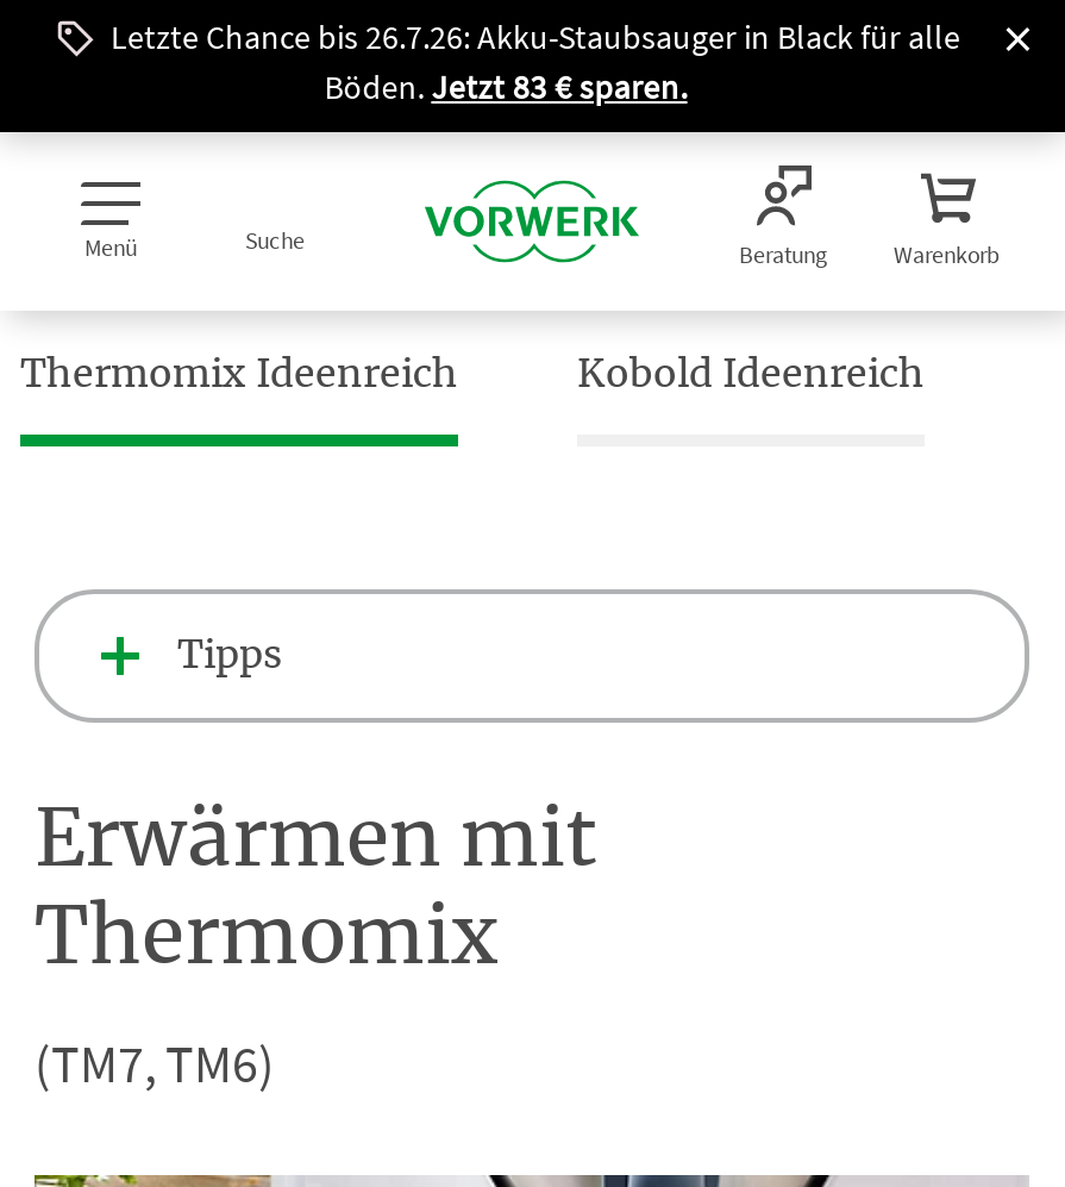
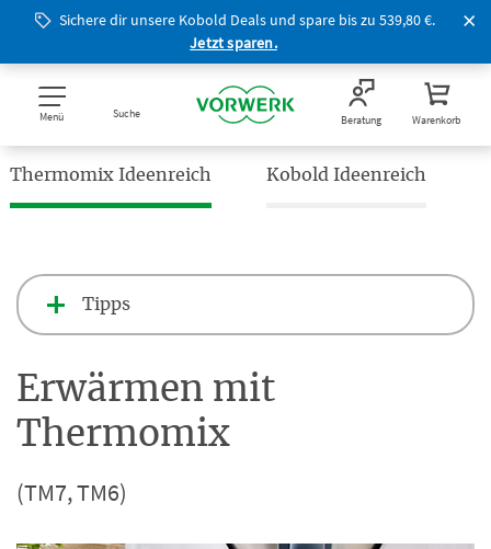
[111,15,960,108] Letzte Chance bis 26.7.26: Akku-Staubsauger in Black für alle | Böden. Jetzt 83 € sparen. -> [59,10,435,53] Sichere dir unsere Kobold Deals und spare bis zu 539,80 €. | Jetzt sparen.

